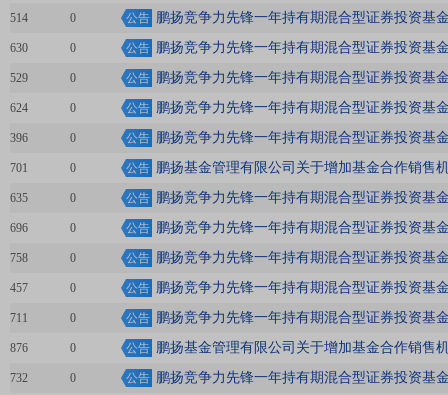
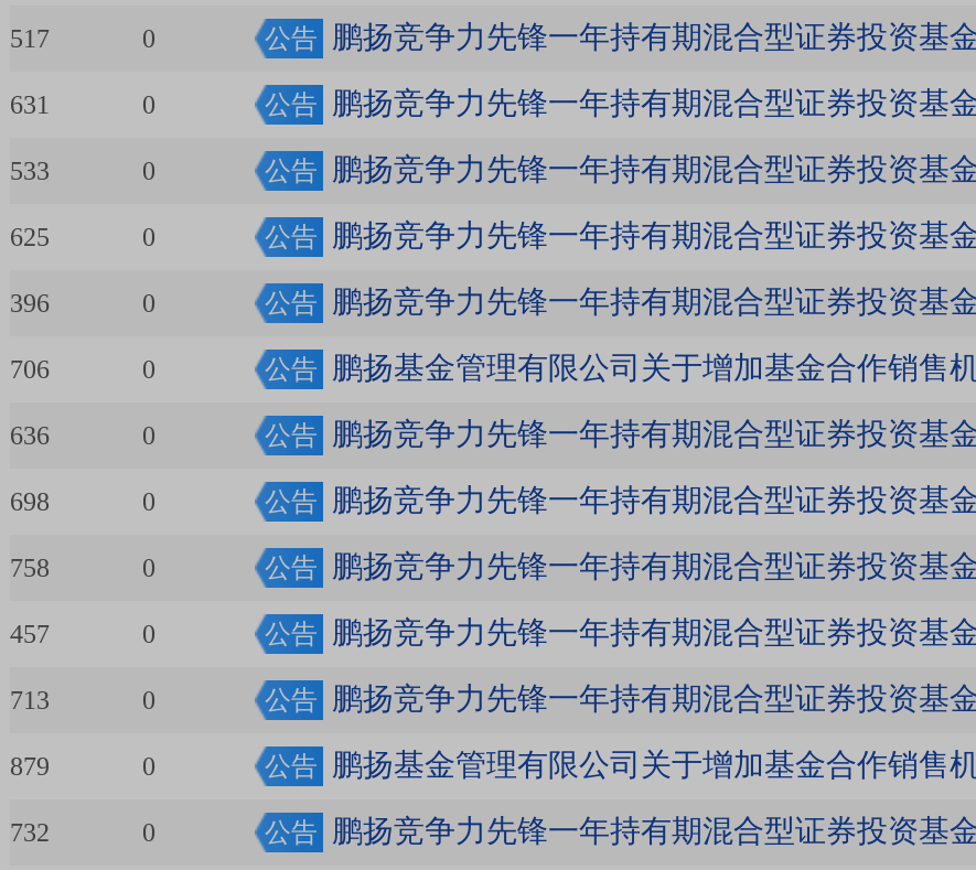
[10,11,28,25] 514 -> [10,23,50,54] 517
[10,41,28,55] 630 -> [10,89,50,120] 631
[10,71,28,85] 529 -> [10,155,50,186] 533
[10,101,28,115] 624 -> [10,222,50,253] 625
[10,161,28,175] 701 -> [10,354,50,385] 706
[10,191,28,205] 635 -> [10,420,50,451] 636
[10,221,28,235] 696 -> [10,486,50,517] 698
[10,311,28,325] 711 -> [10,685,50,716] 713
[10,341,28,355] 876 -> [10,751,50,782] 879

